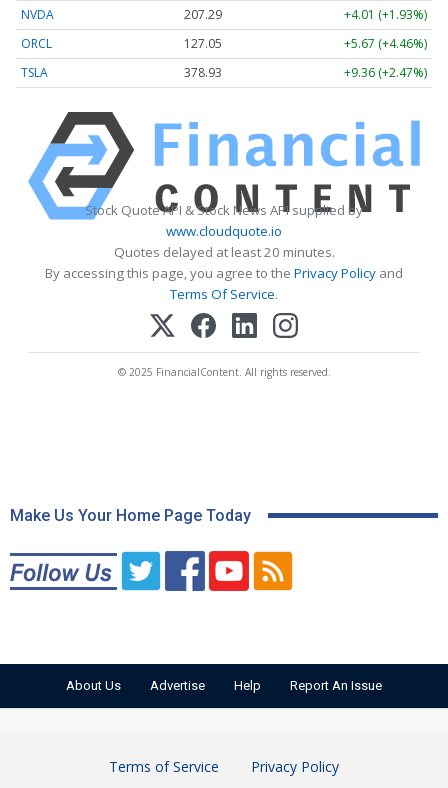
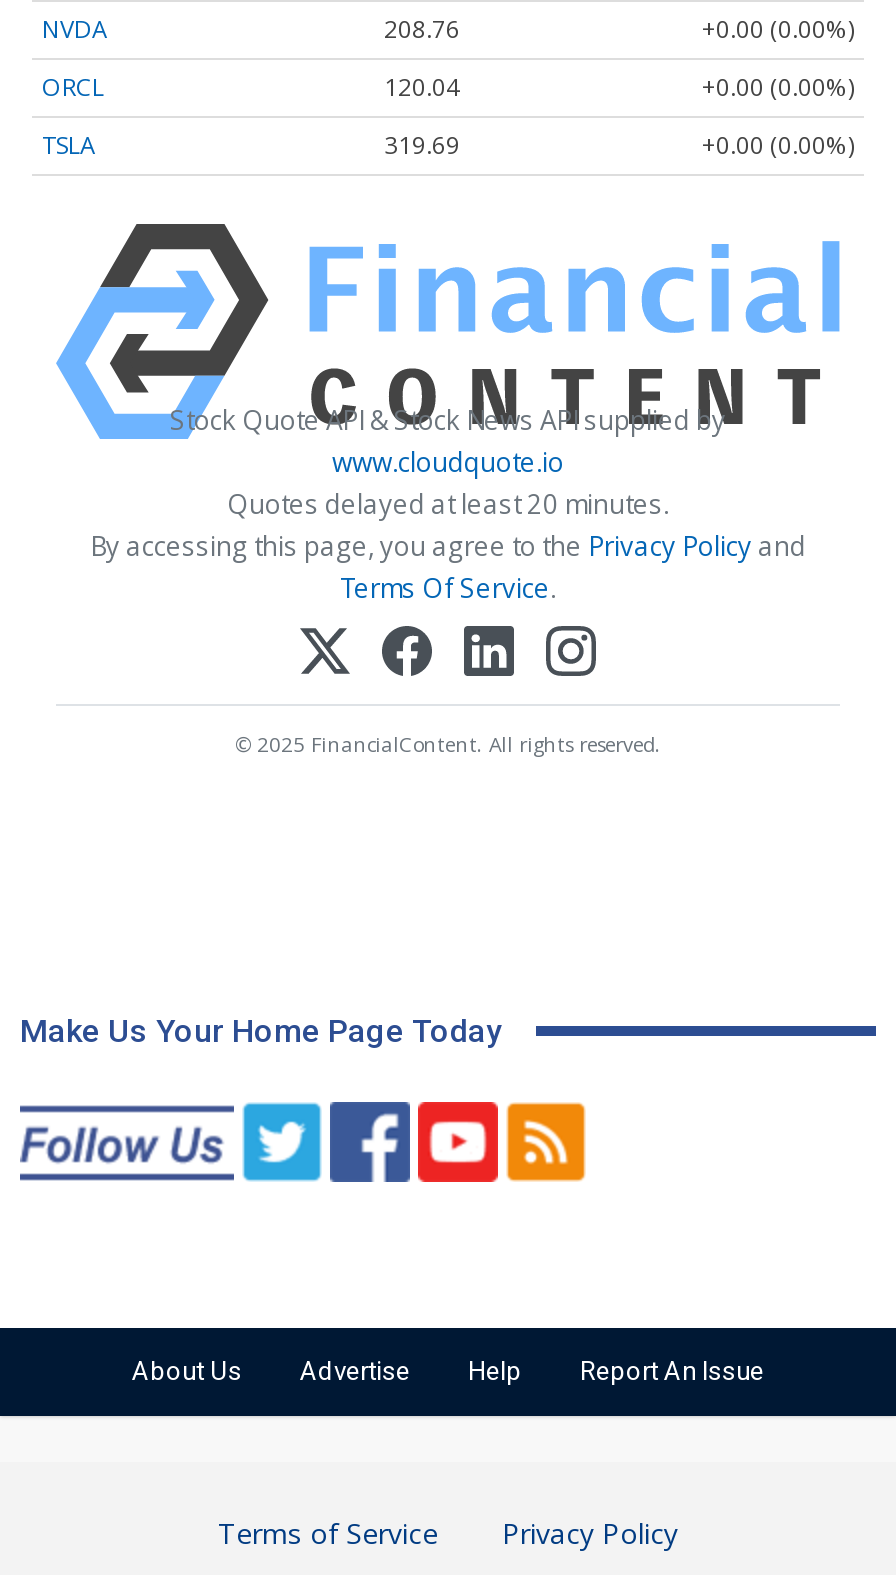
[184,5,222,22] 207.29 -> [384,11,460,45] 208.76
[344,5,427,22] +4.01 (+1.93%) -> [702,11,854,45] +0.00 (0.00%)
[184,34,222,51] 127.05 -> [384,69,460,103] 120.04
[344,34,427,51] +5.67 (+4.46%) -> [702,69,854,103] +0.00 (0.00%)
[184,63,222,80] 378.93 -> [384,127,460,161] 319.69
[344,63,427,80] +9.36 (+2.47%) -> [702,127,854,161] +0.00 (0.00%)

